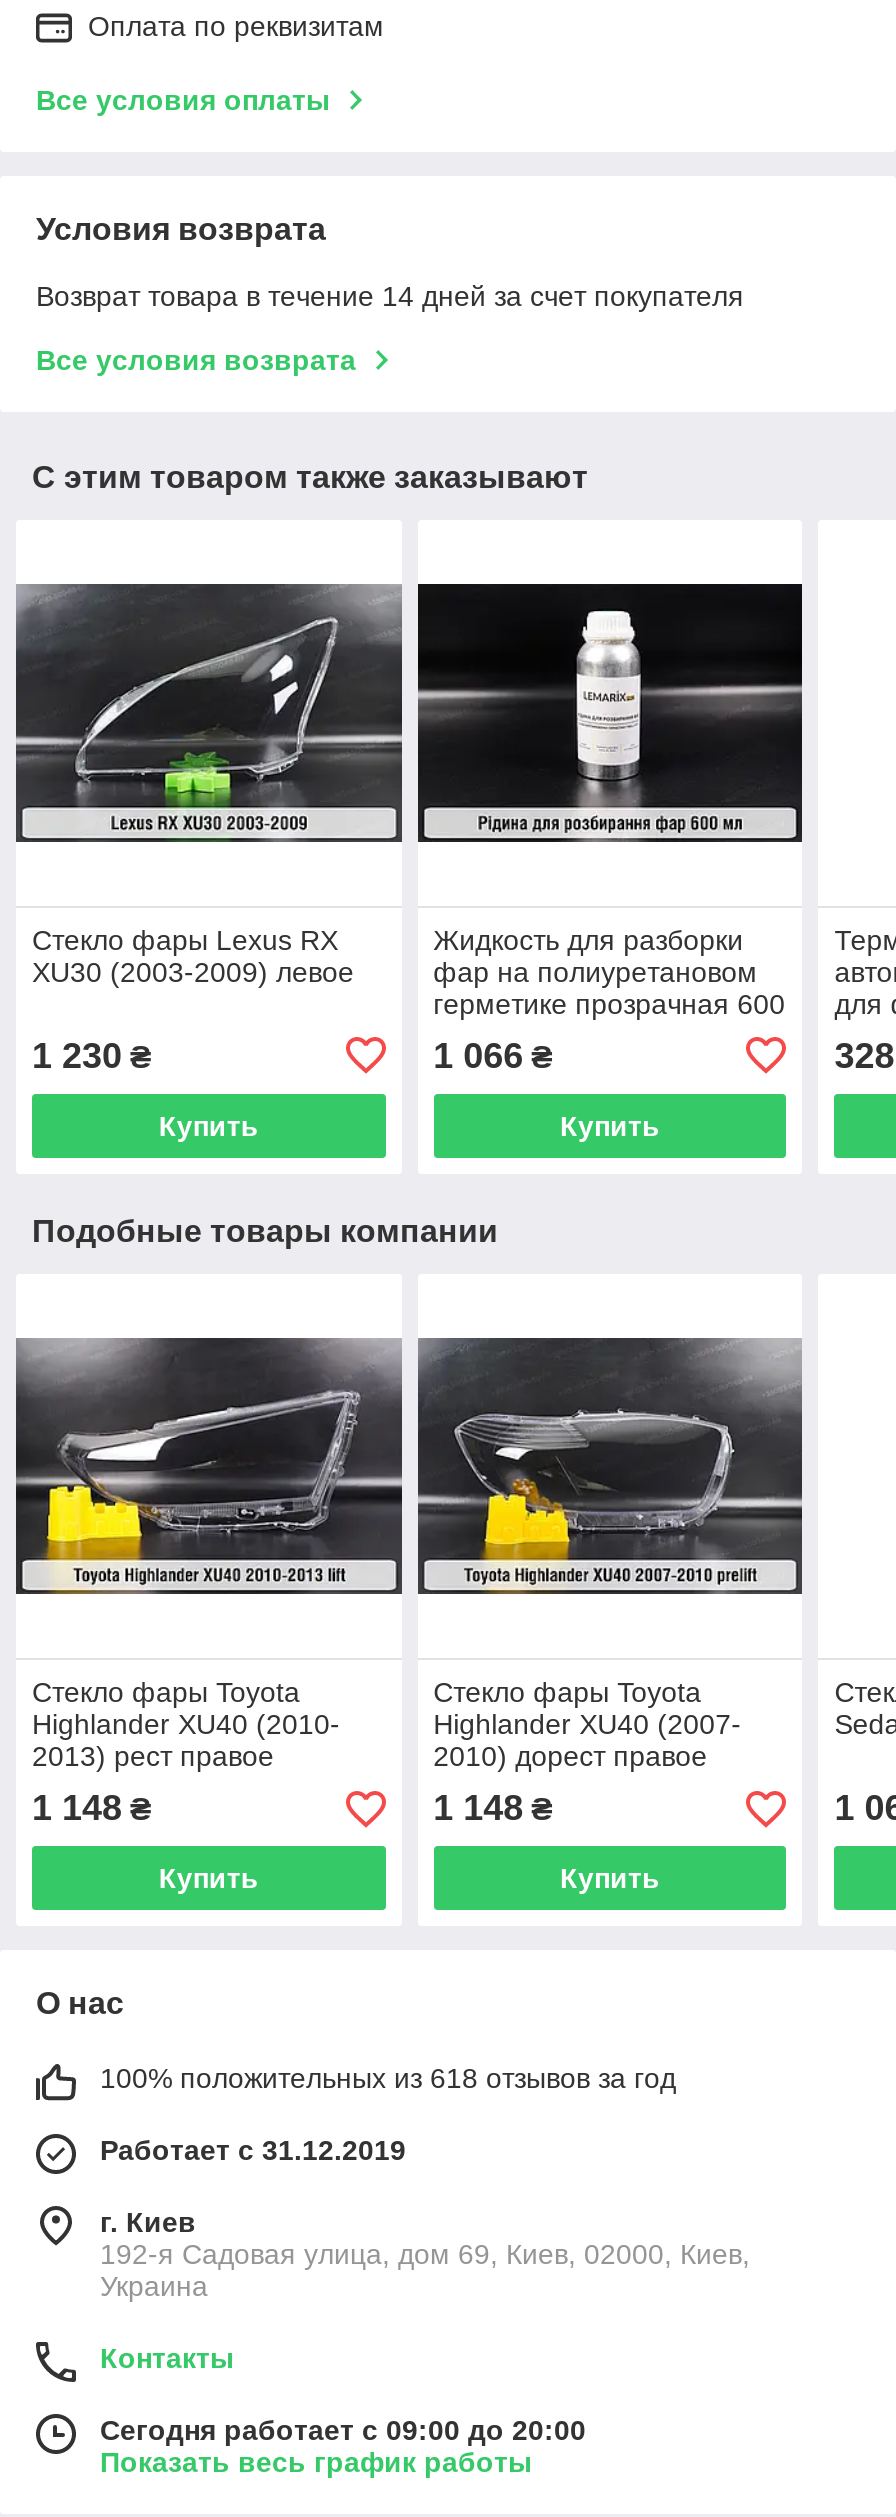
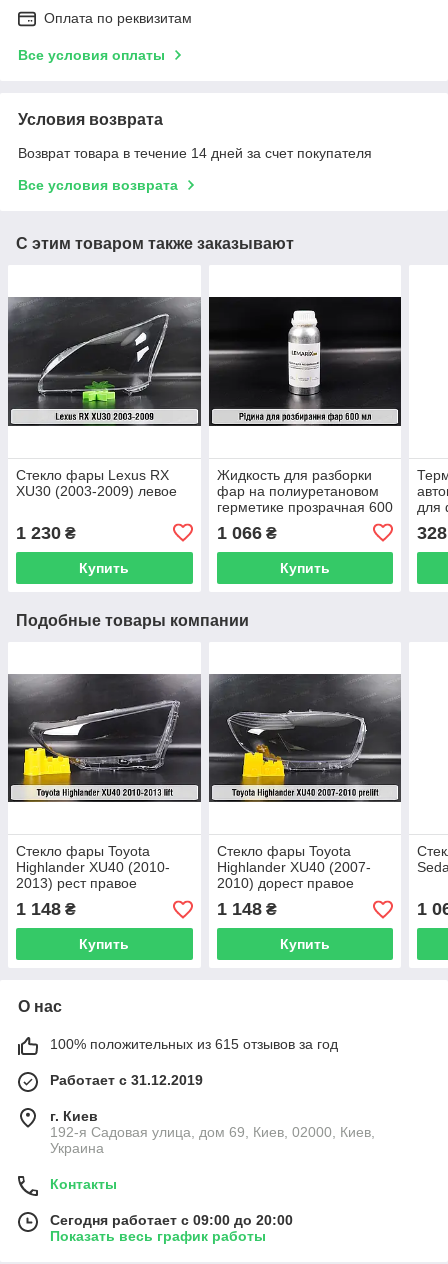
[100,2063,676,2095] 100% положительных из 618 отзывов за год -> [50,1036,338,1052] 100% положительных из 615 отзывов за год

